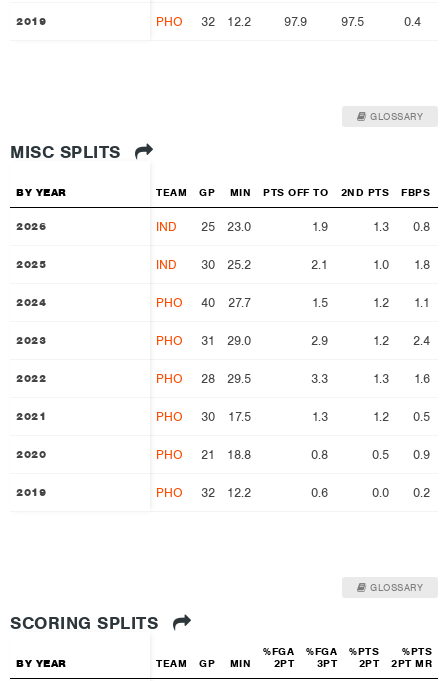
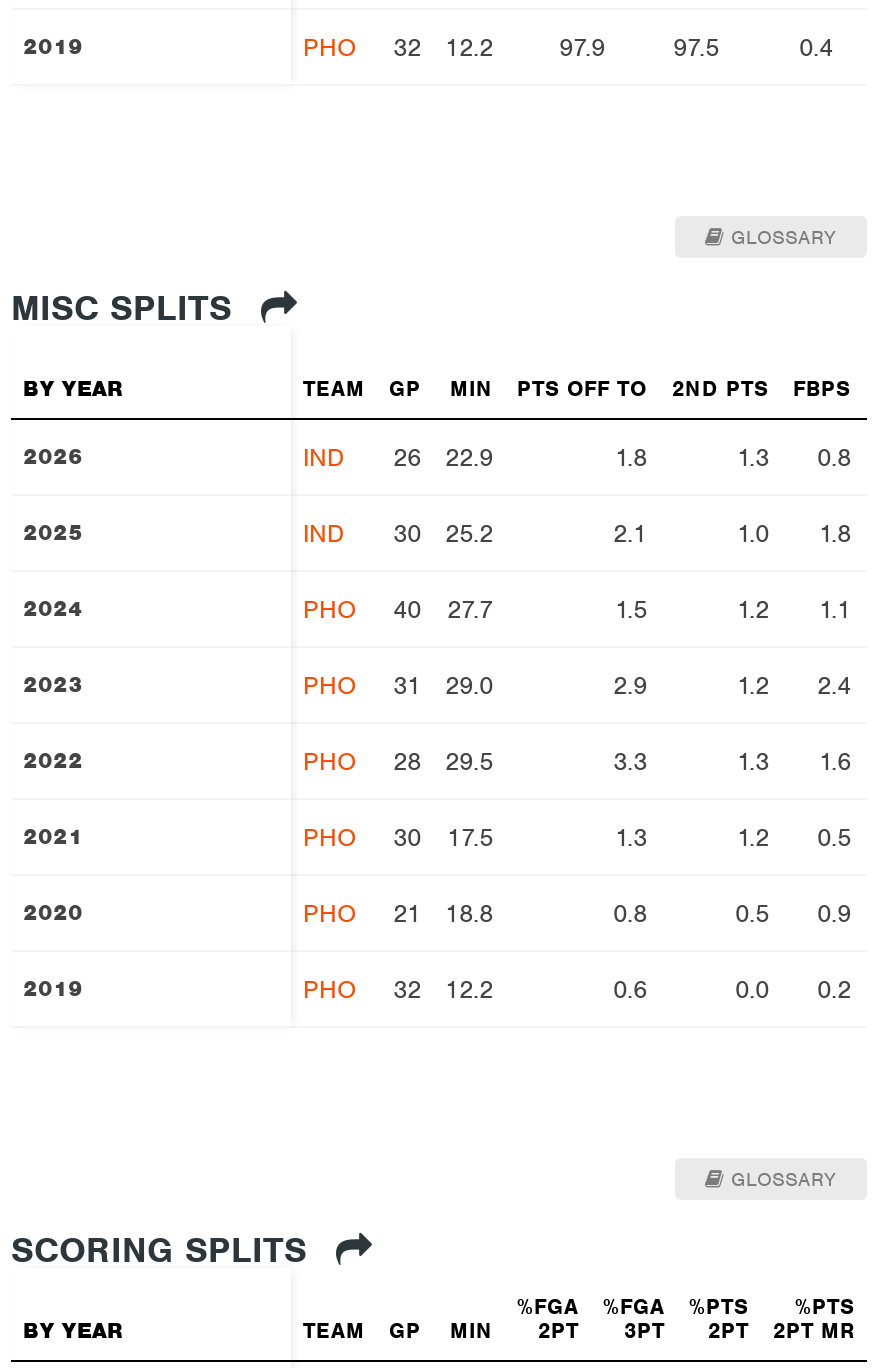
[201,218,215,235] 25 -> [393,440,421,474] 26
[227,218,251,235] 23.0 -> [445,440,493,474] 22.9
[312,218,328,235] 1.9 -> [615,440,647,474] 1.8

